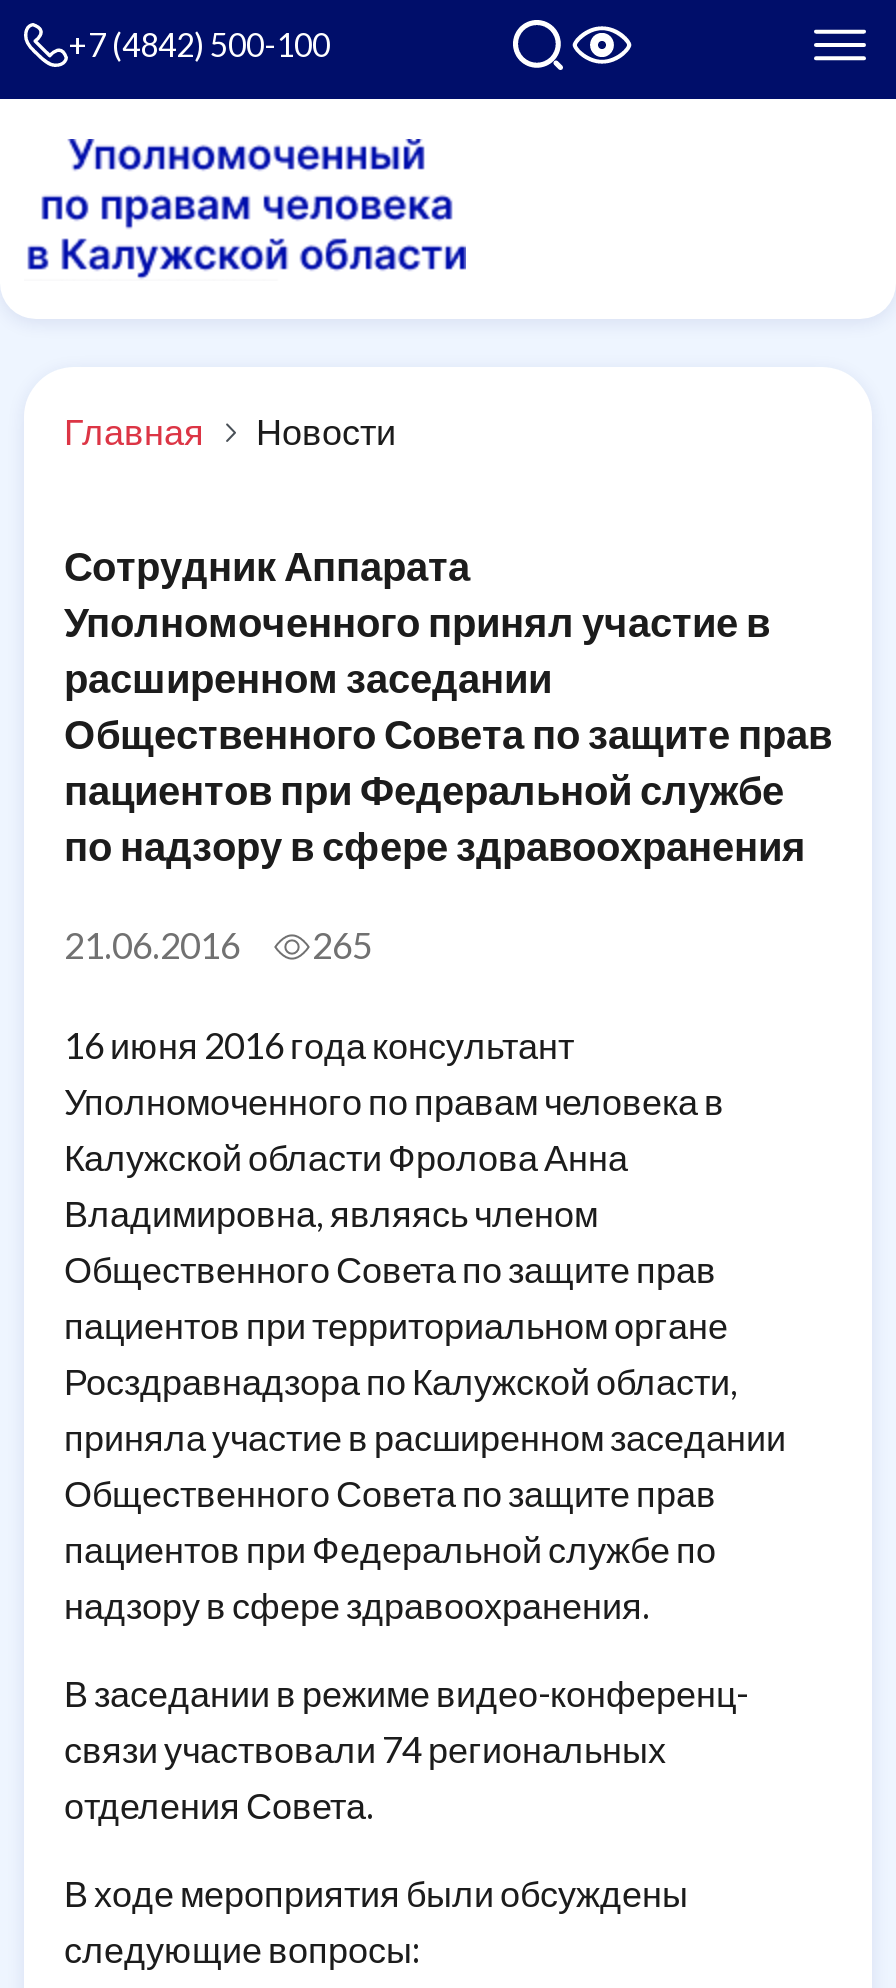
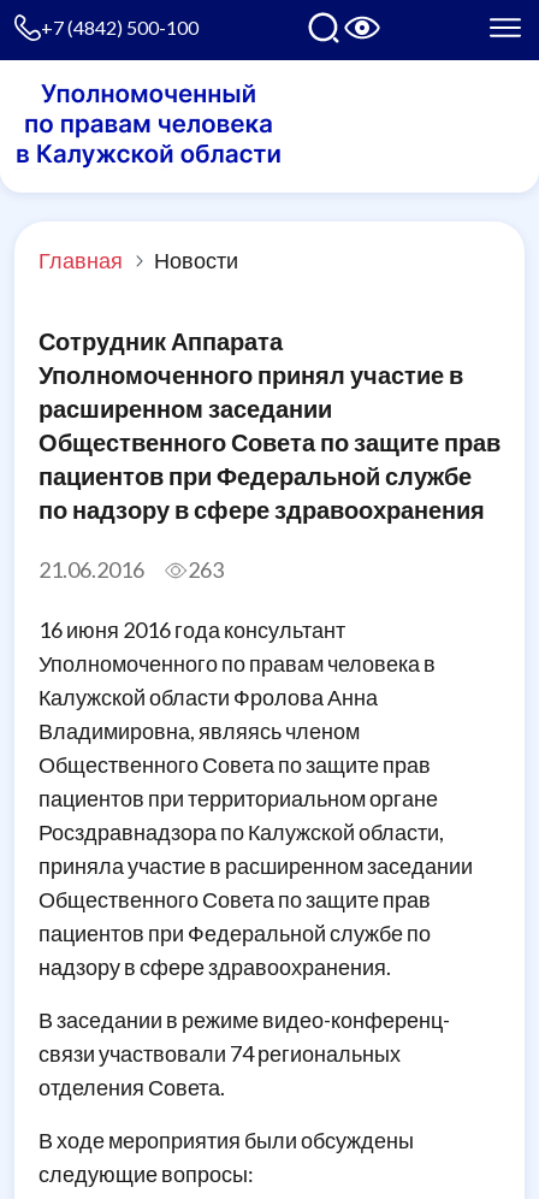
[64,923,372,967] 21.06.2016 265 -> [38,556,224,583] 21.06.2016 263

